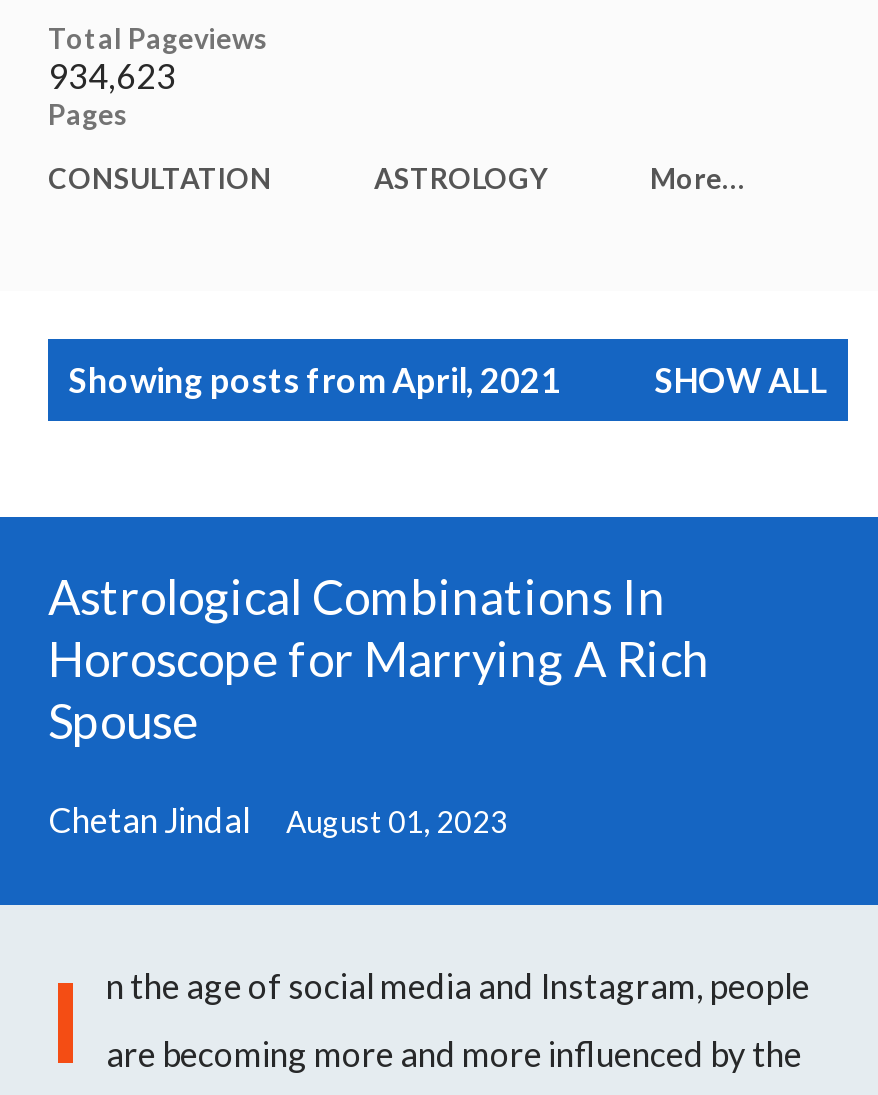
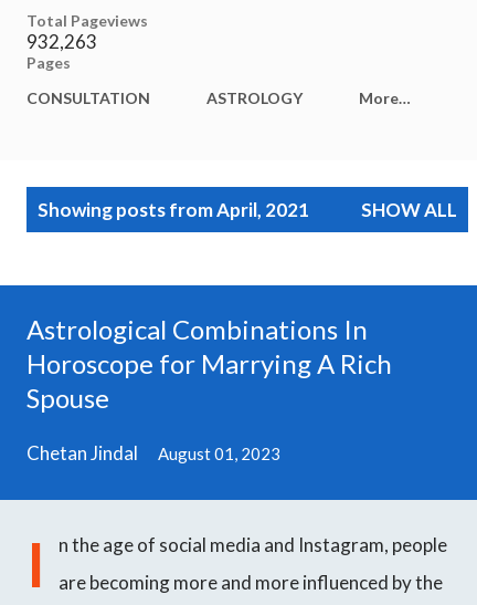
[48,55,176,97] 934,623 -> [26,30,97,53] 932,263

